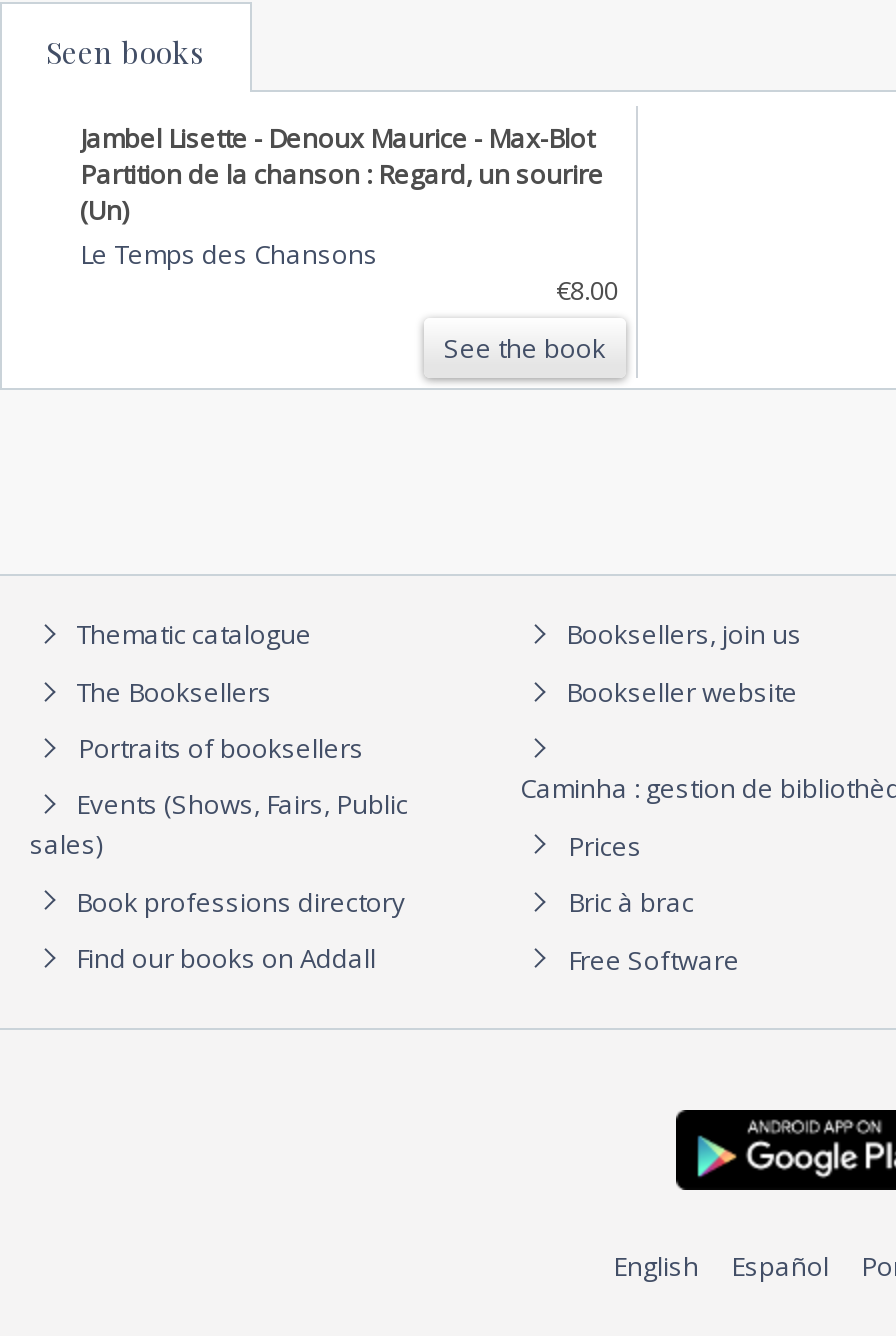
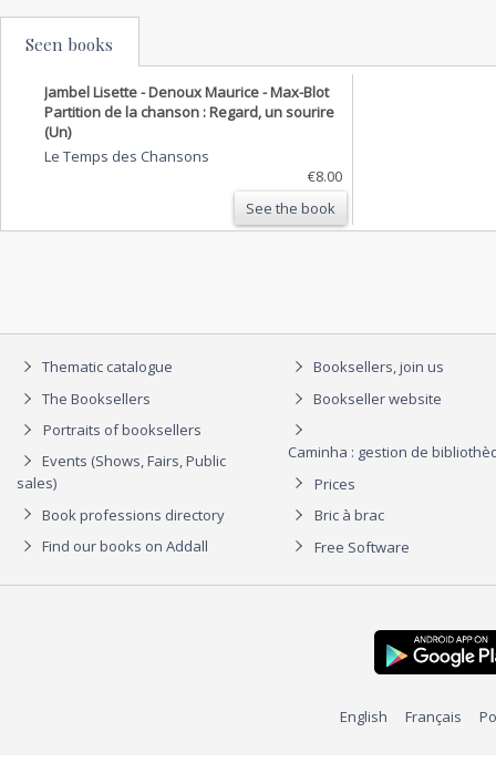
[731,1247,829,1283] Español -> [405,706,461,726] Français

